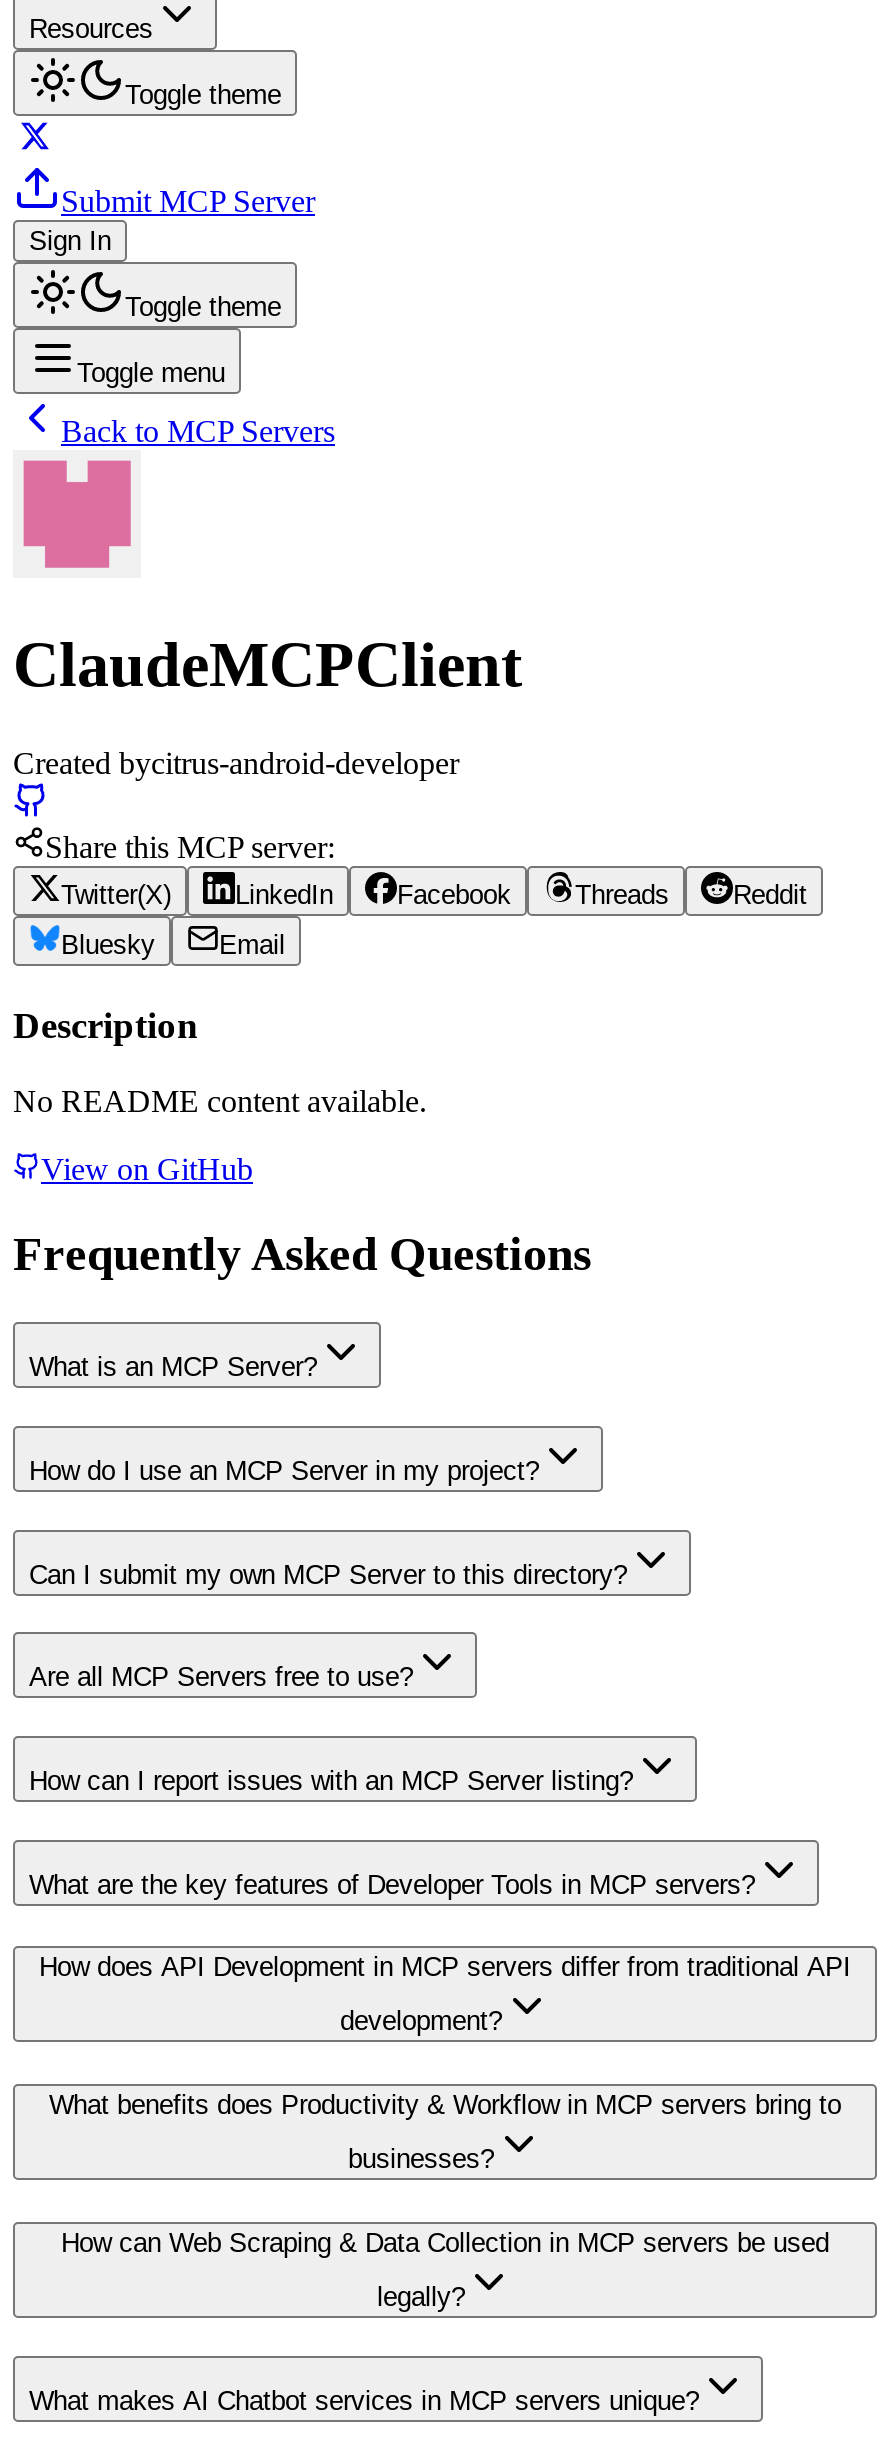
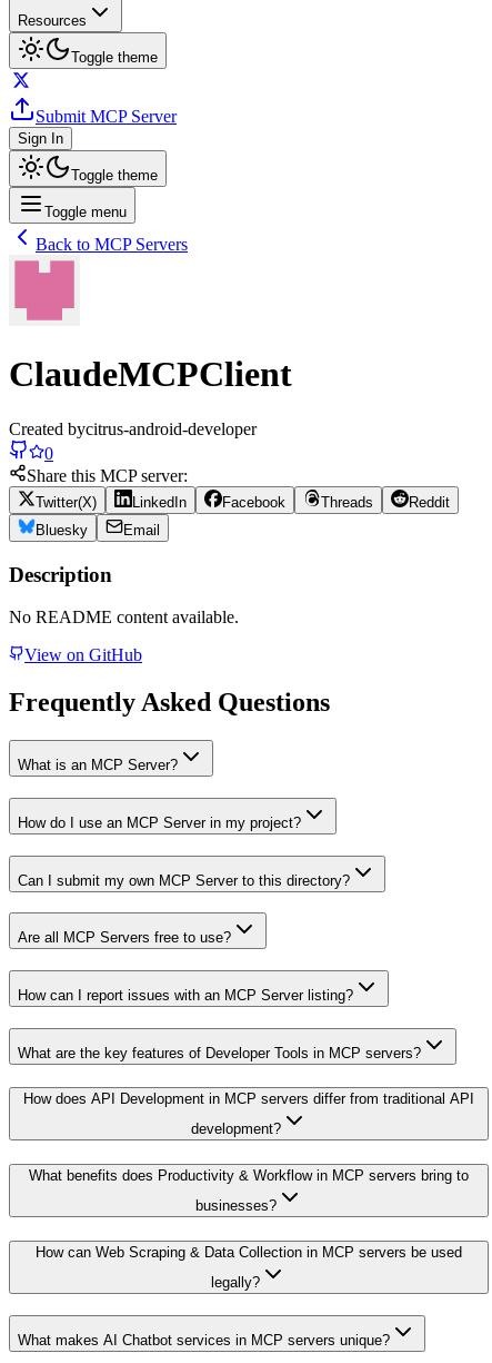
none -> [44,444,53,463] 0

